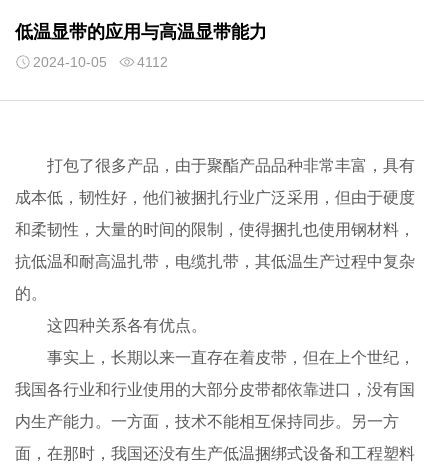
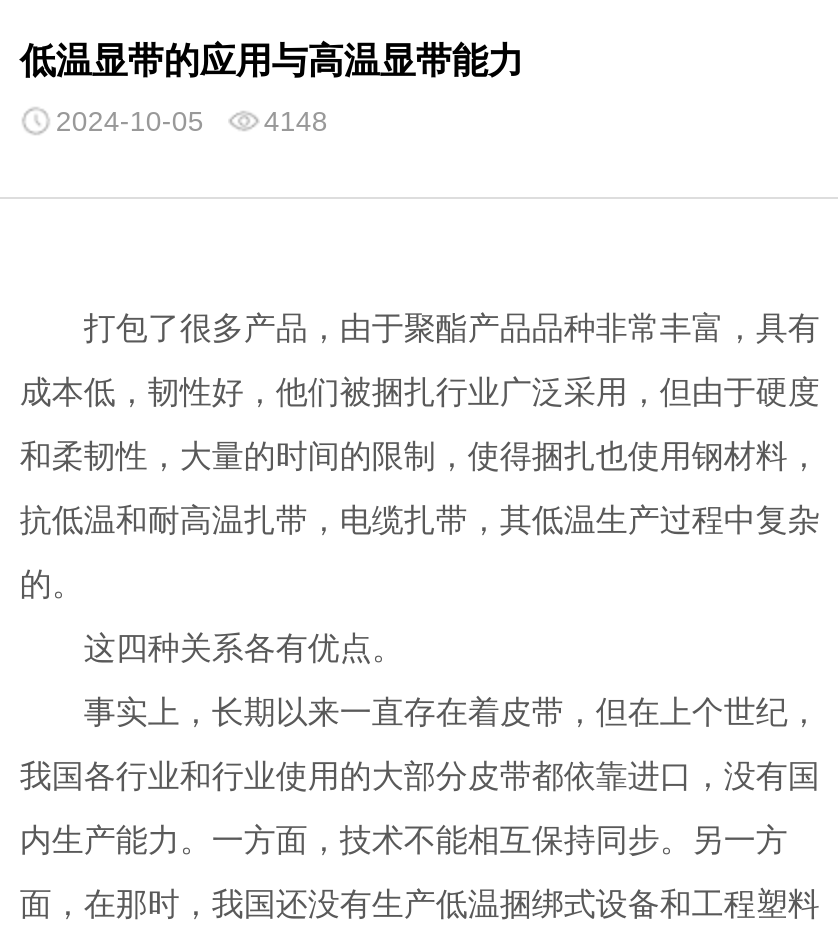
[33,54,168,70] 2024-10-05 4112 -> [56,104,328,136] 2024-10-05 4148

